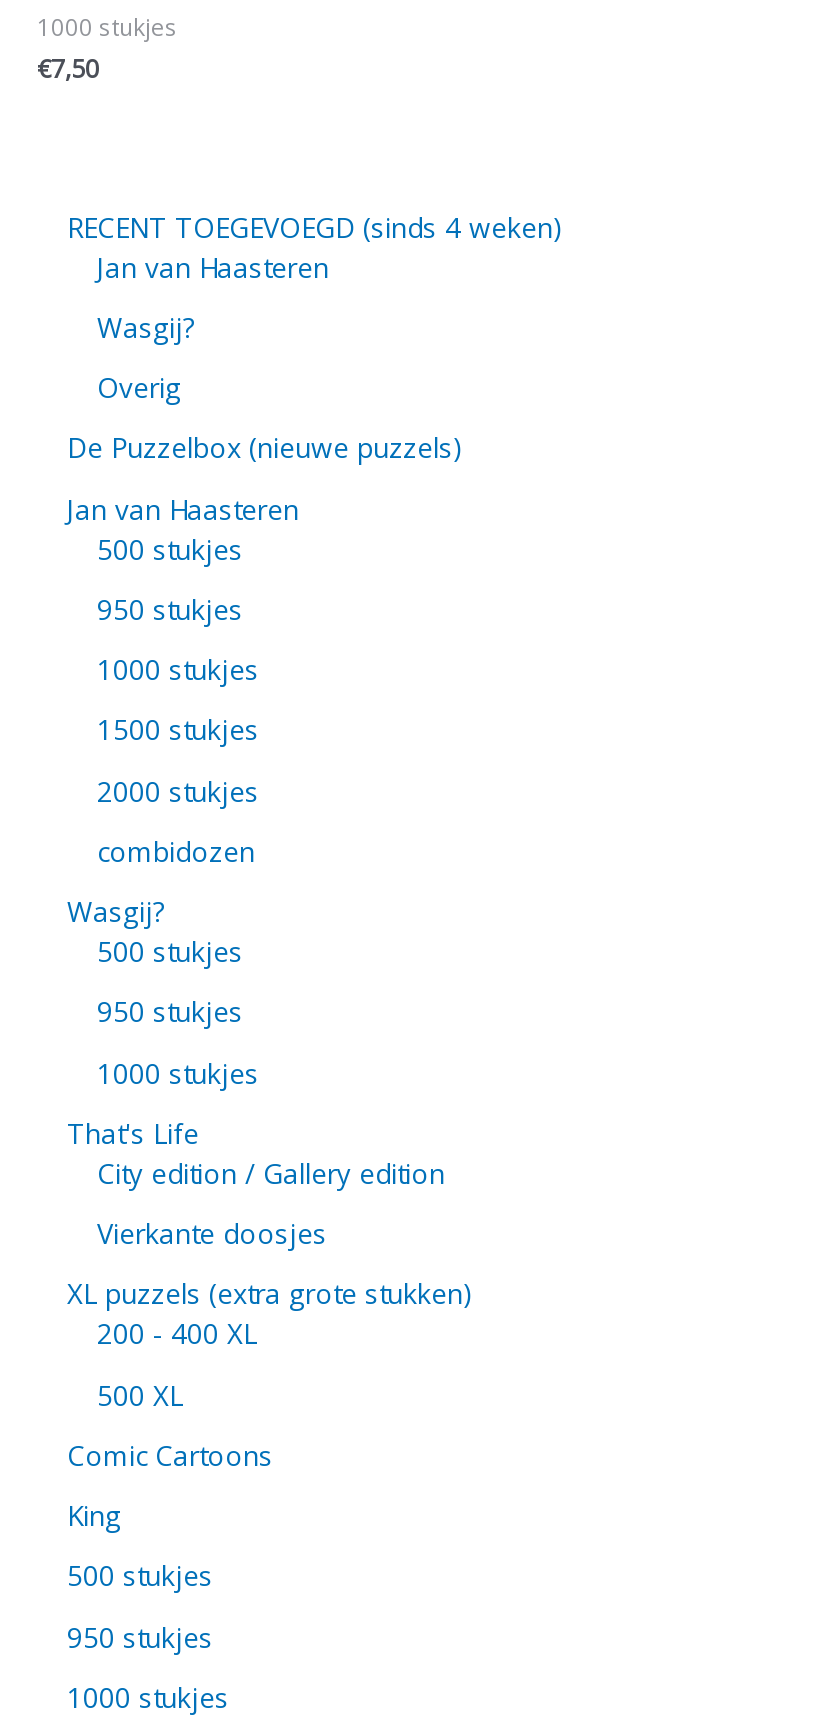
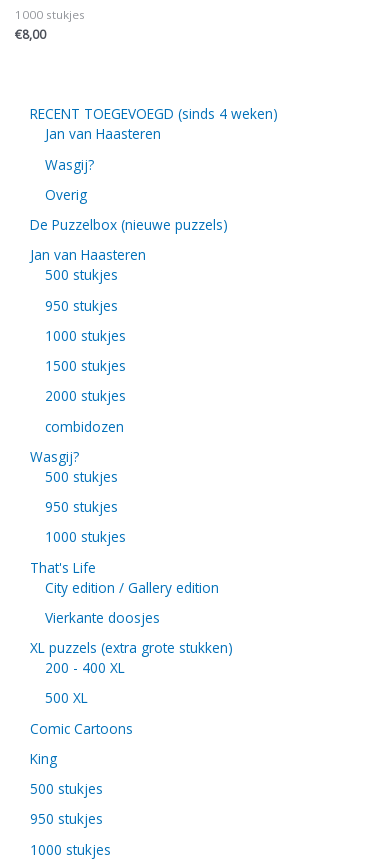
[37,51,99,85] €7,50 -> [15,26,46,43] €8,00

